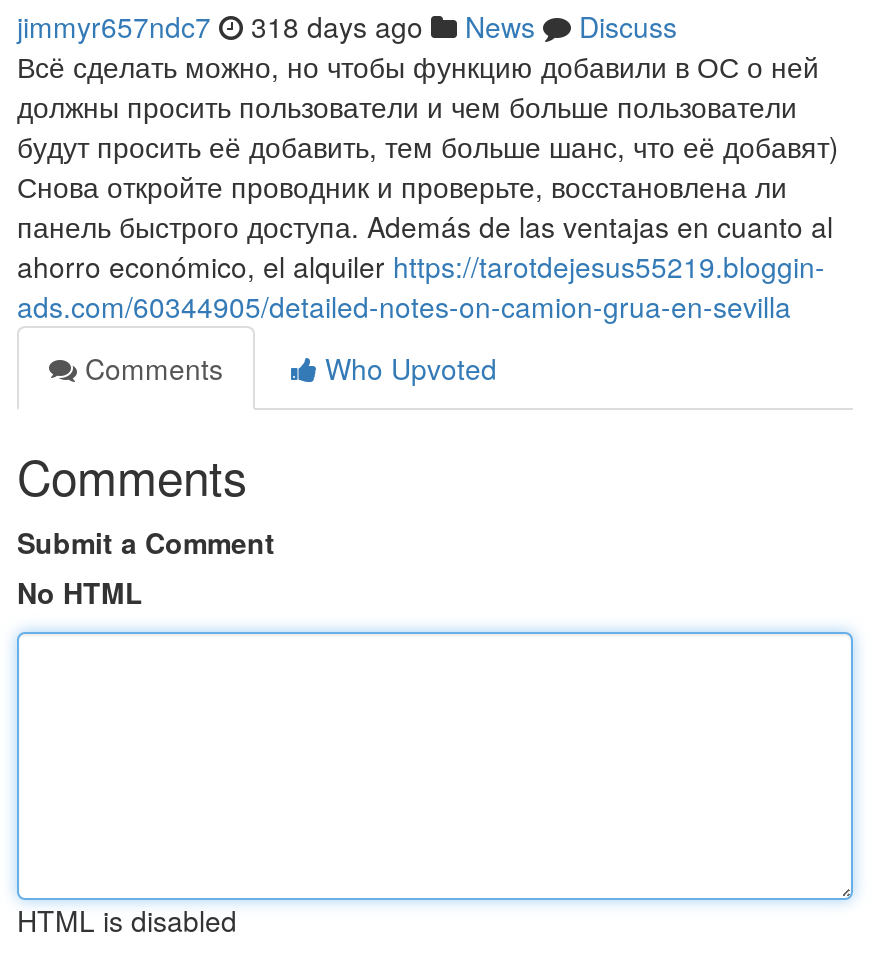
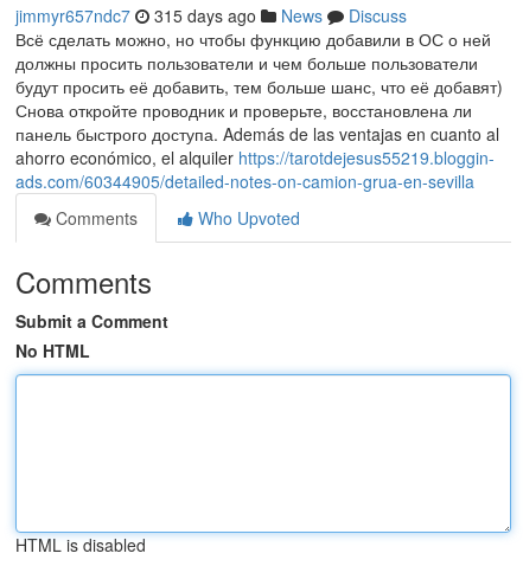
[17,6,677,46] jimmyr657ndc7 318 days ago News Discuss -> [15,4,407,27] jimmyr657ndc7 315 days ago News Discuss

